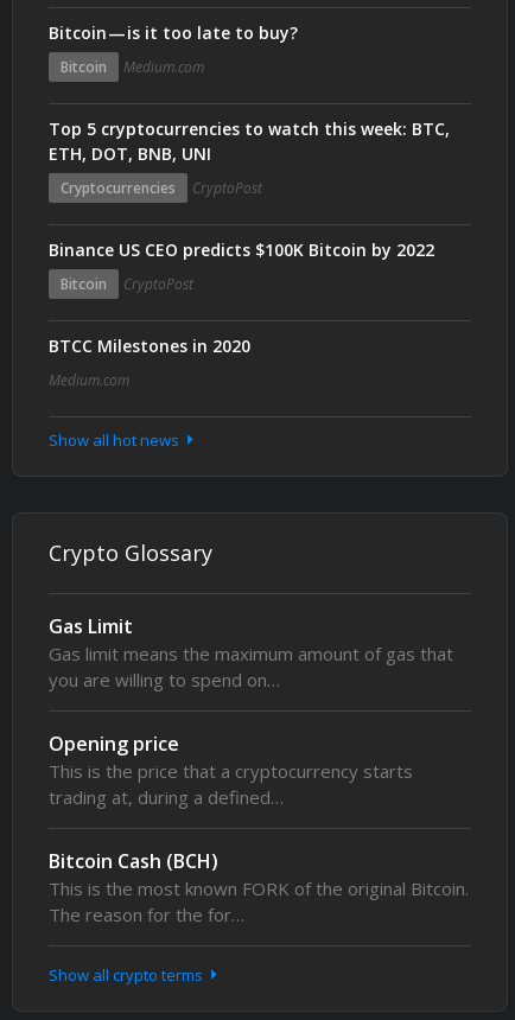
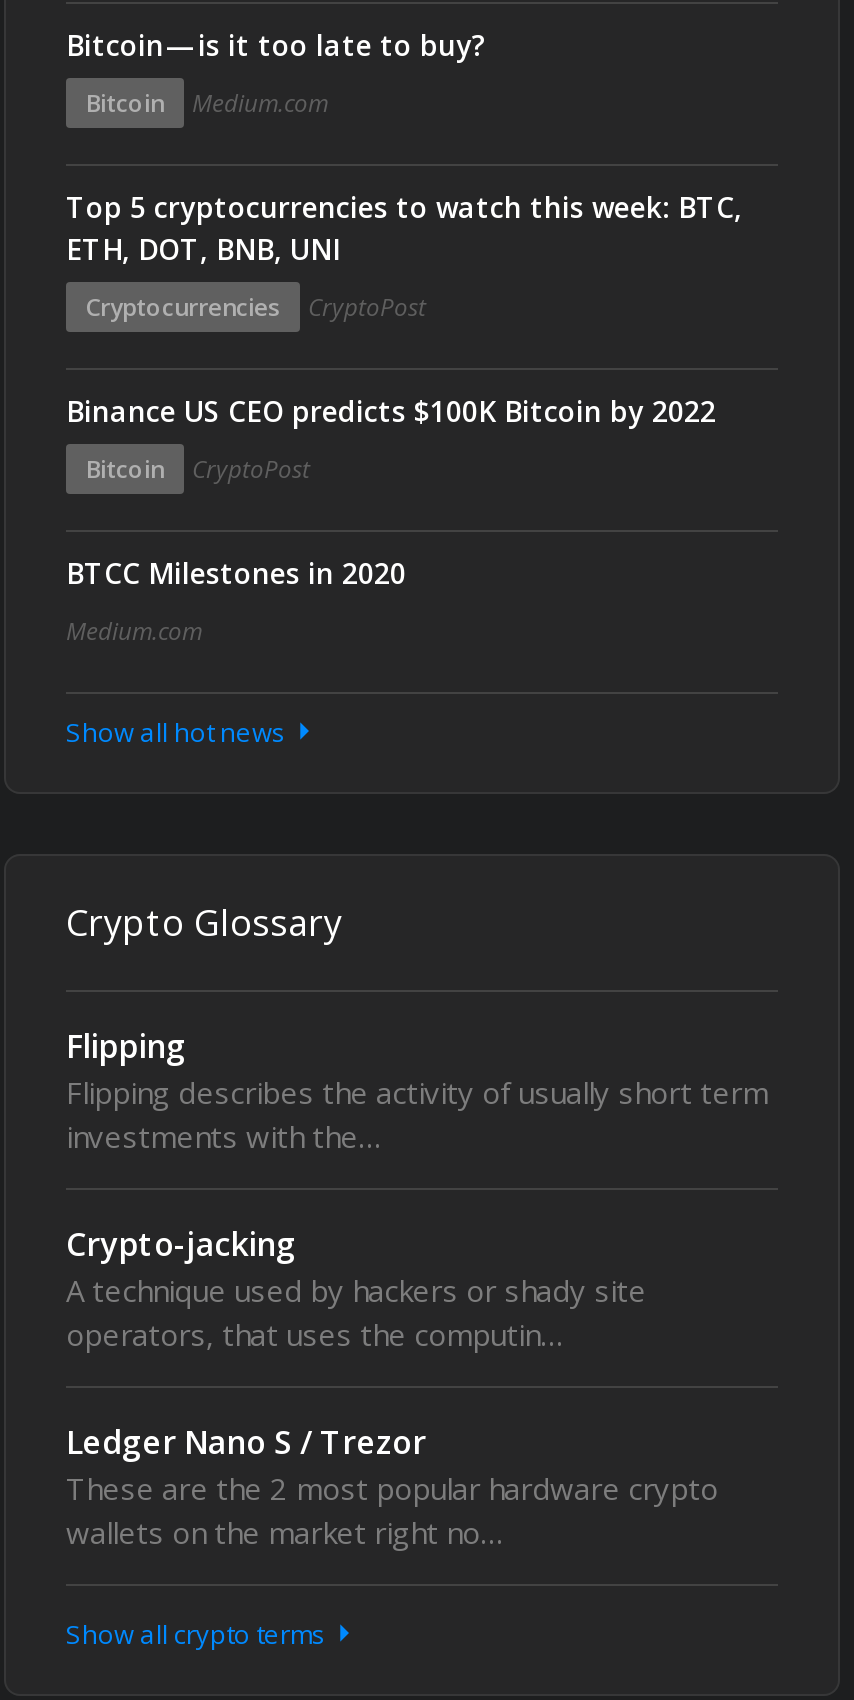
[49,613,453,691] Gas Limit | Gas limit means the maximum amount of gas that | you are willing to spend on… -> [66,1024,768,1156] Flipping | Flipping describes the activity of usually short term | investments with the…
[49,731,413,809] Opening price | This is the price that a cryptocurrency starts | trading at, during a defined… -> [66,1222,646,1354] Crypto-jacking | A technique used by hackers or shady site | operators, that uses the computin…
[49,848,469,926] Bitcoin Cash (BCH) | This is the most known FORK of the original Bitcoin. | The reason for the for… -> [66,1420,718,1552] Ledger Nano S / Trezor | These are the 2 most popular hardware crypto | wallets on the market right no…

